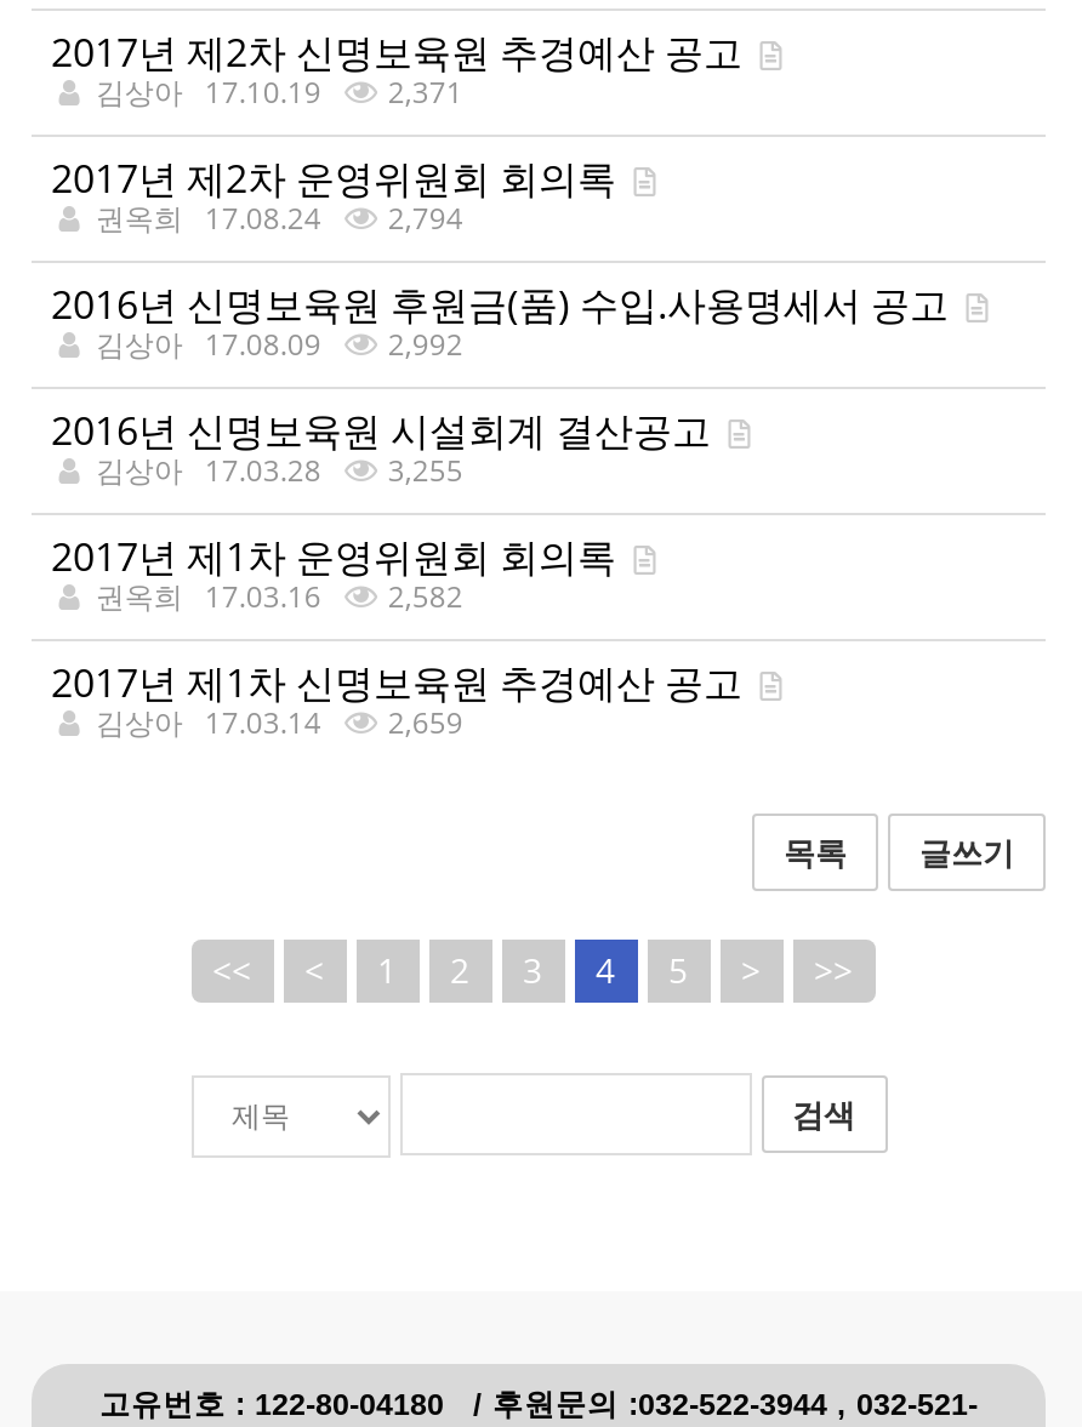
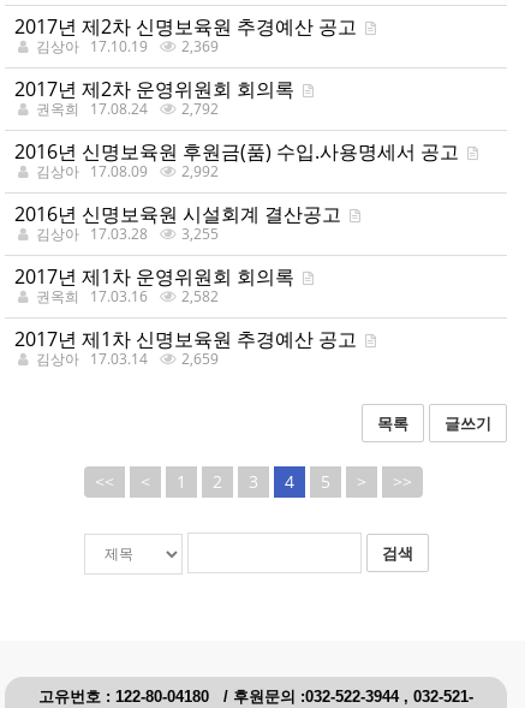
[96,72,463,113] 김상아 17.10.19 2,371 -> [37,36,218,56] 김상아 17.10.19 2,369
[96,198,463,239] 권옥희 17.08.24 2,794 -> [37,99,218,119] 권옥희 17.08.24 2,792

